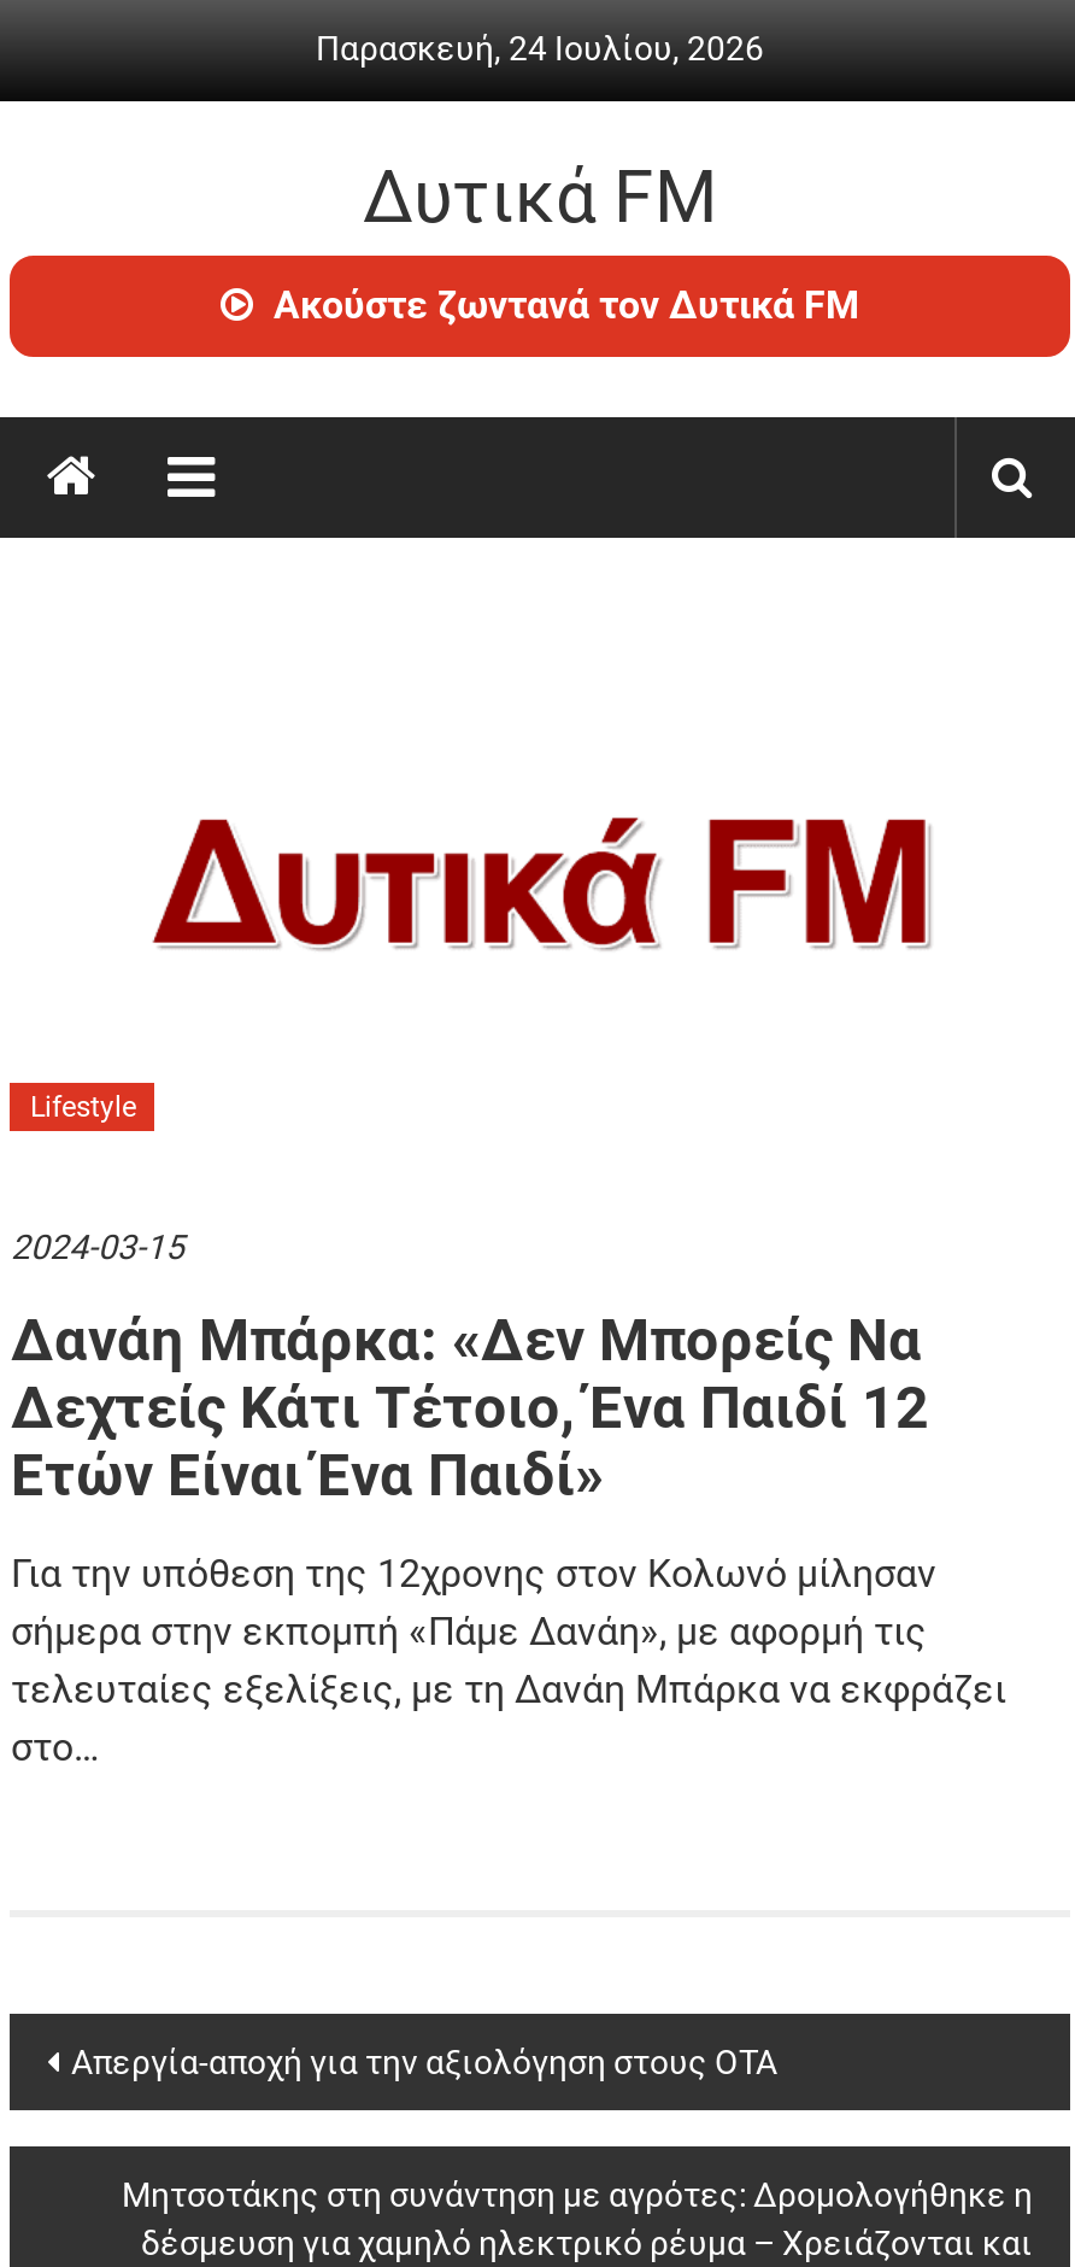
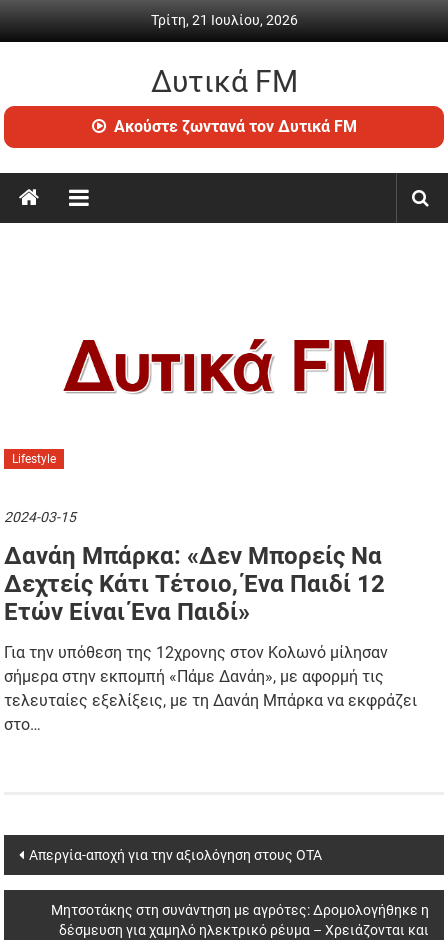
[316,29,764,68] Παρασκευή, 24 Ιουλίου, 2026 -> [150,12,297,28] Τρίτη, 21 Ιουλίου, 2026

